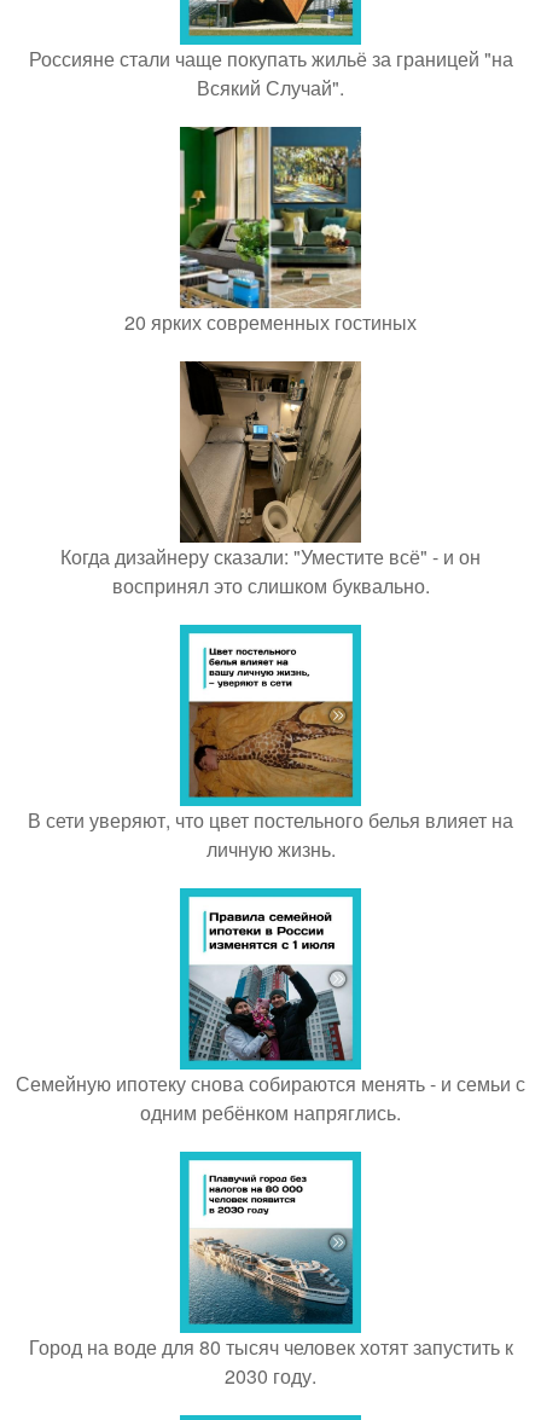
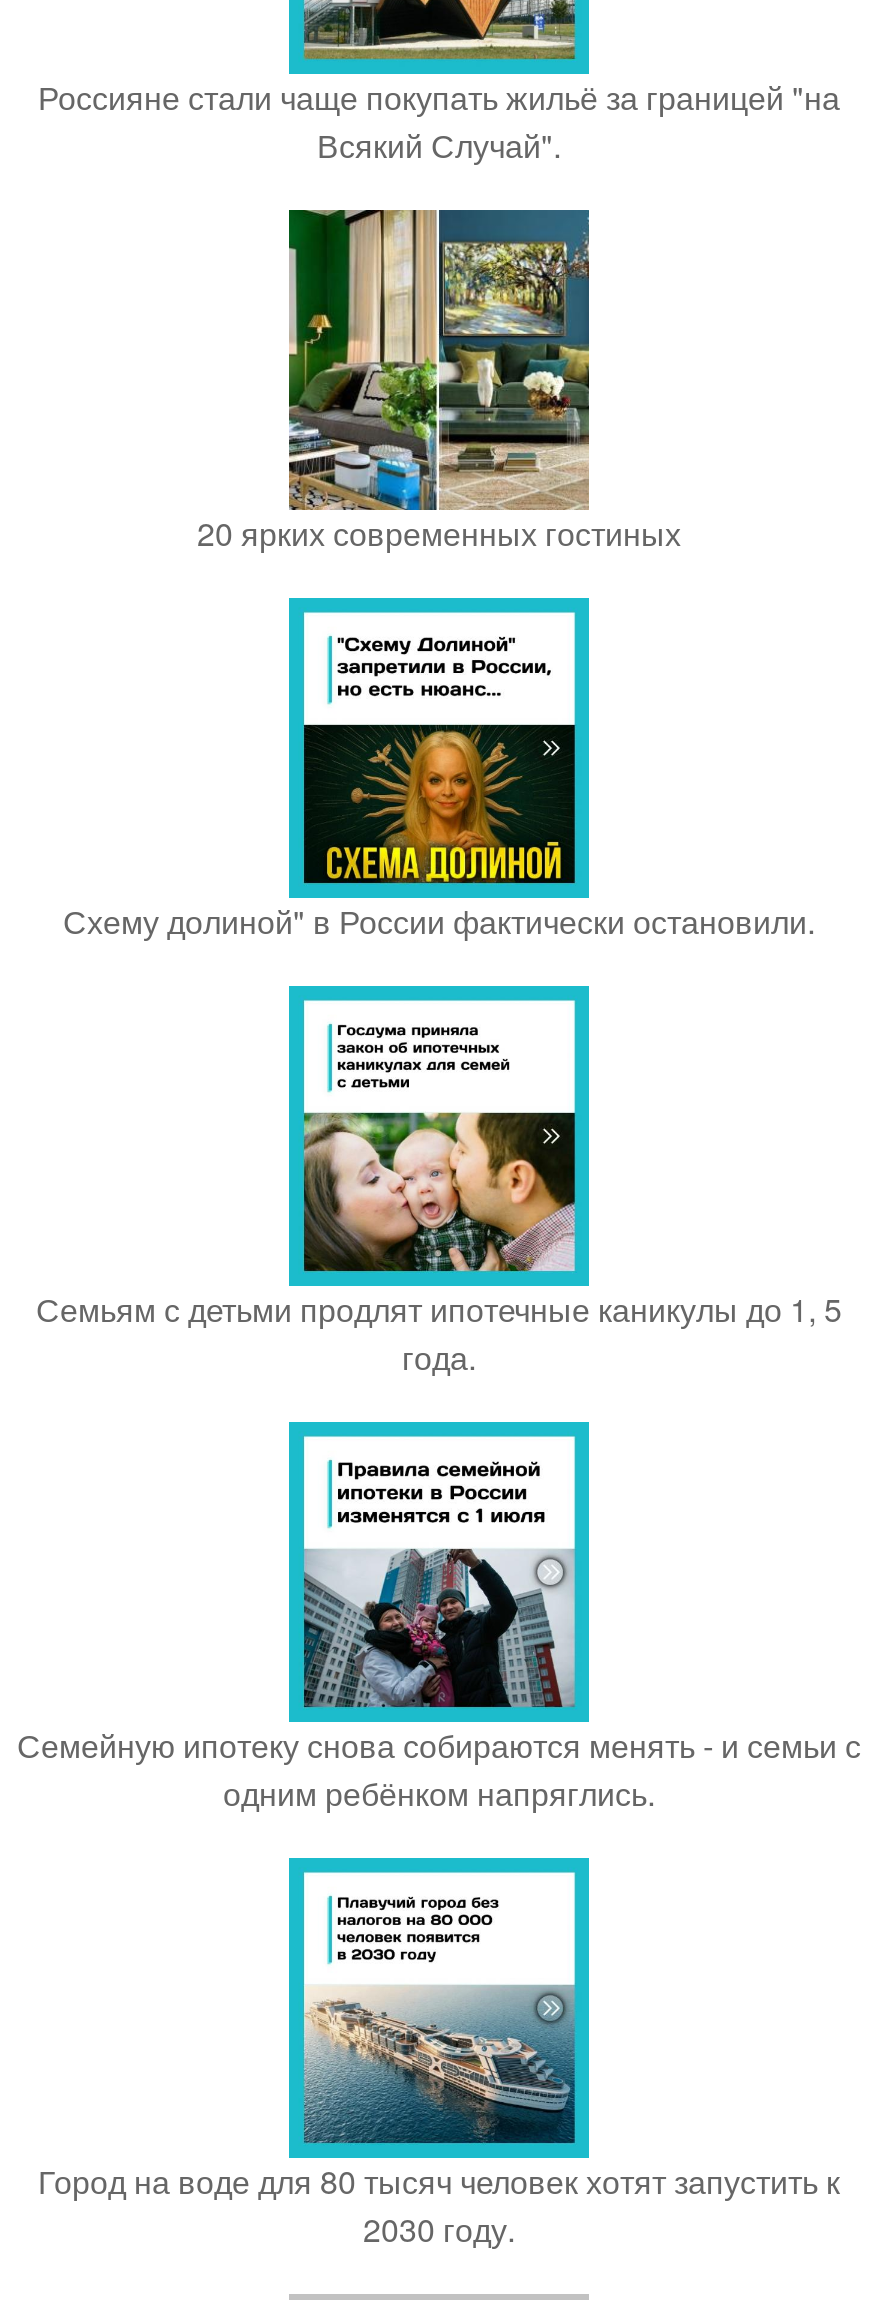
[60,360,481,599] [image] | Когда дизайнеру сказали: "Уместите всё" - и он | воспринял это слишком буквально. -> [63,596,815,944] [image] | Схему долиной" в России фактически остановили.
[28,701,513,863] [image] | В сети уверяют, что цвет постельного белья влияет на | личную жизнь. -> [36,1112,842,1380] [image] | Семьям с детьми продлят ипотечные каникулы до 1, 5 | года.

